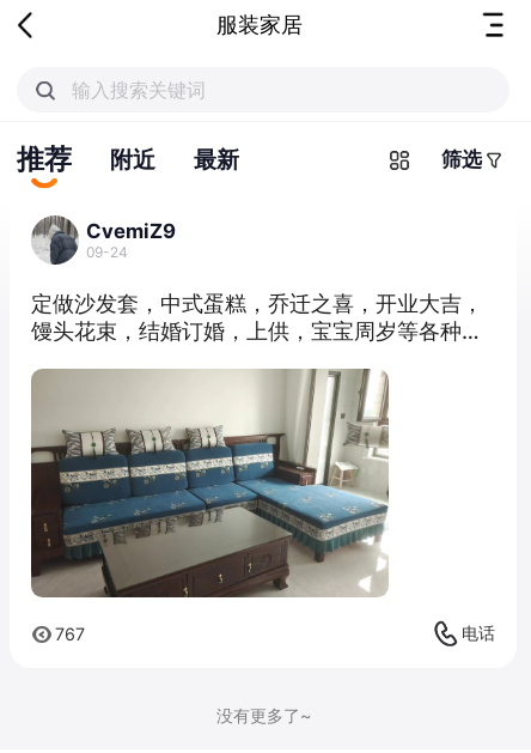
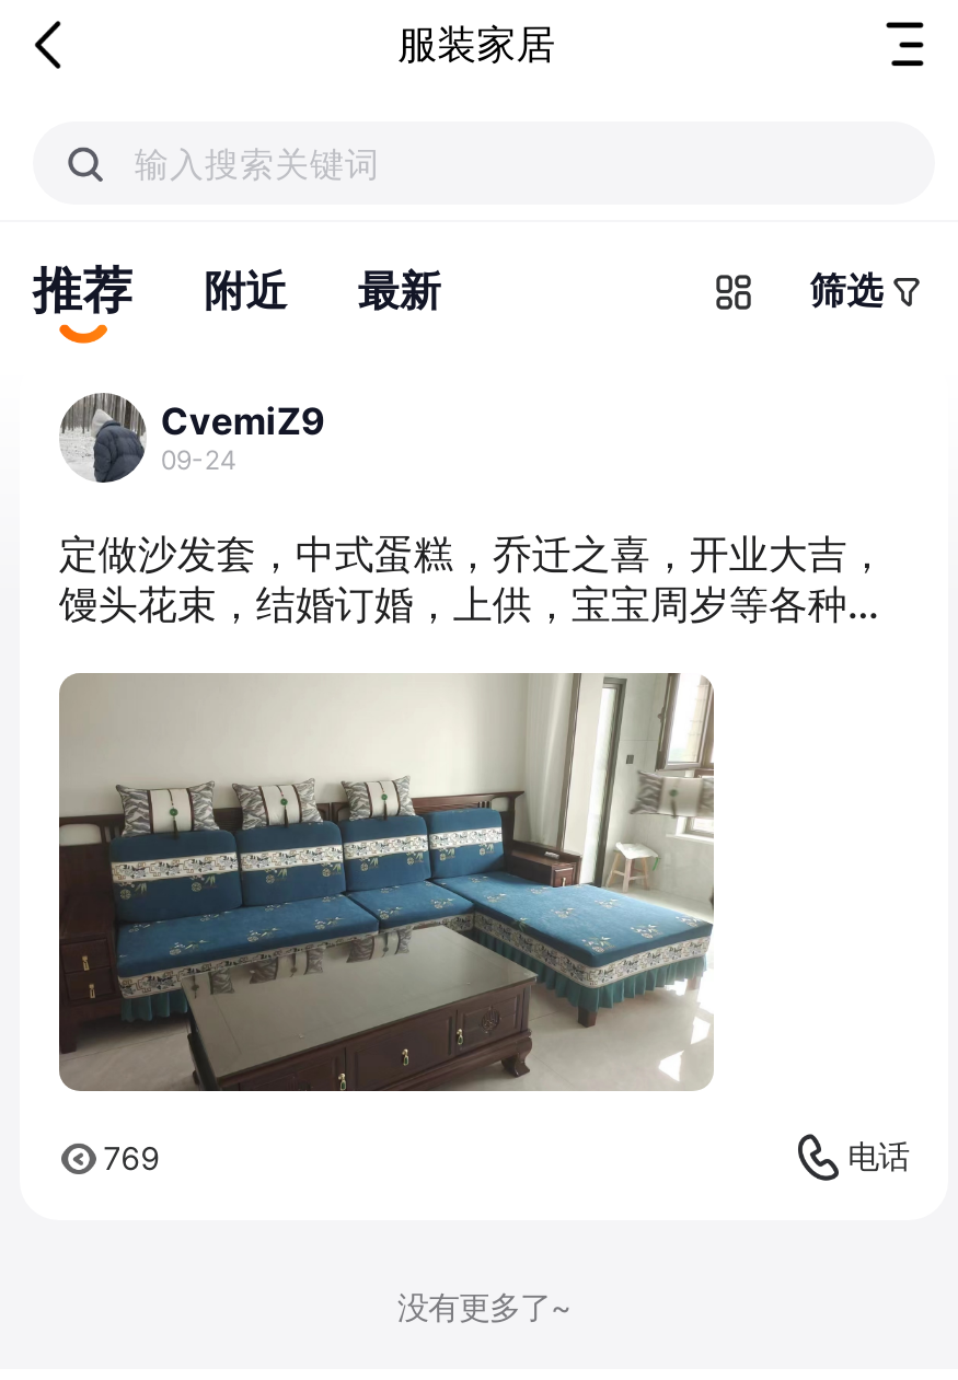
[55,623,85,644] 767 -> [103,1139,160,1176] 769

